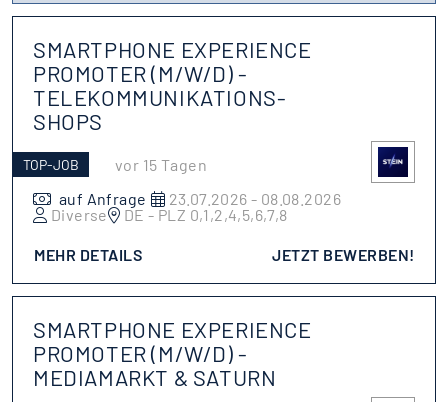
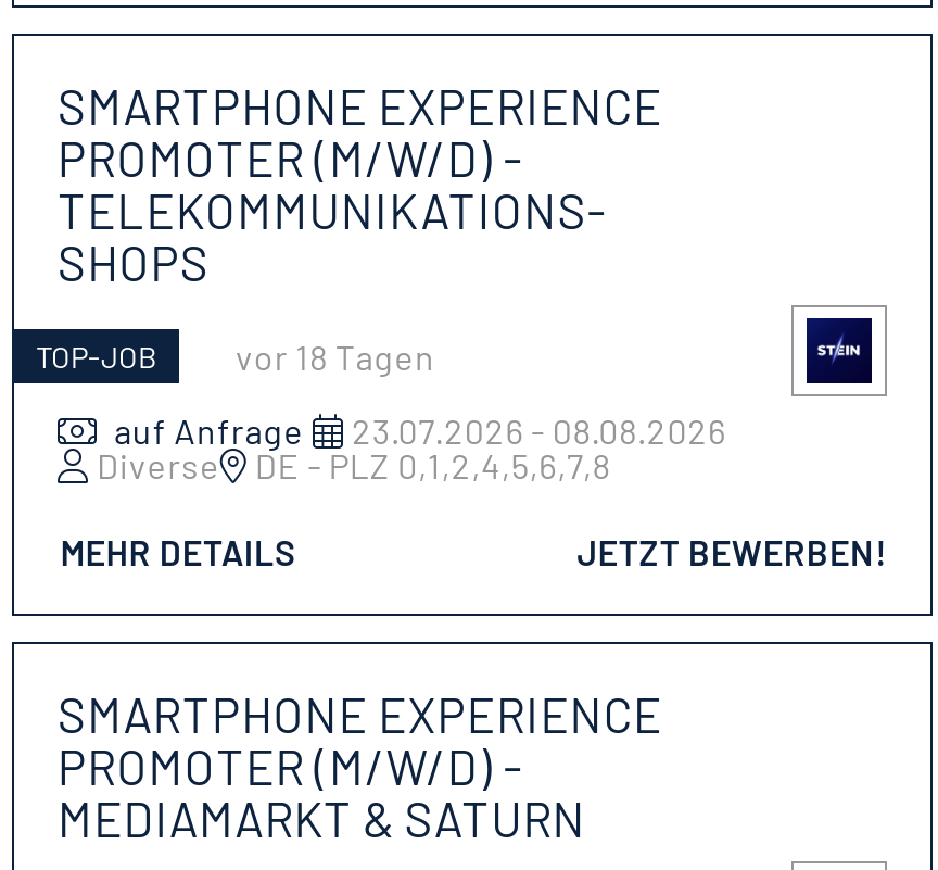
[115,154,207,173] vor 15 Tagen -> [236,335,435,376] vor 18 Tagen

